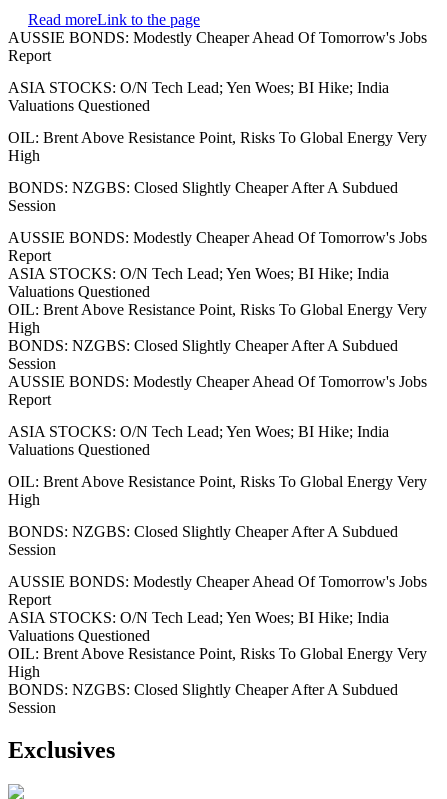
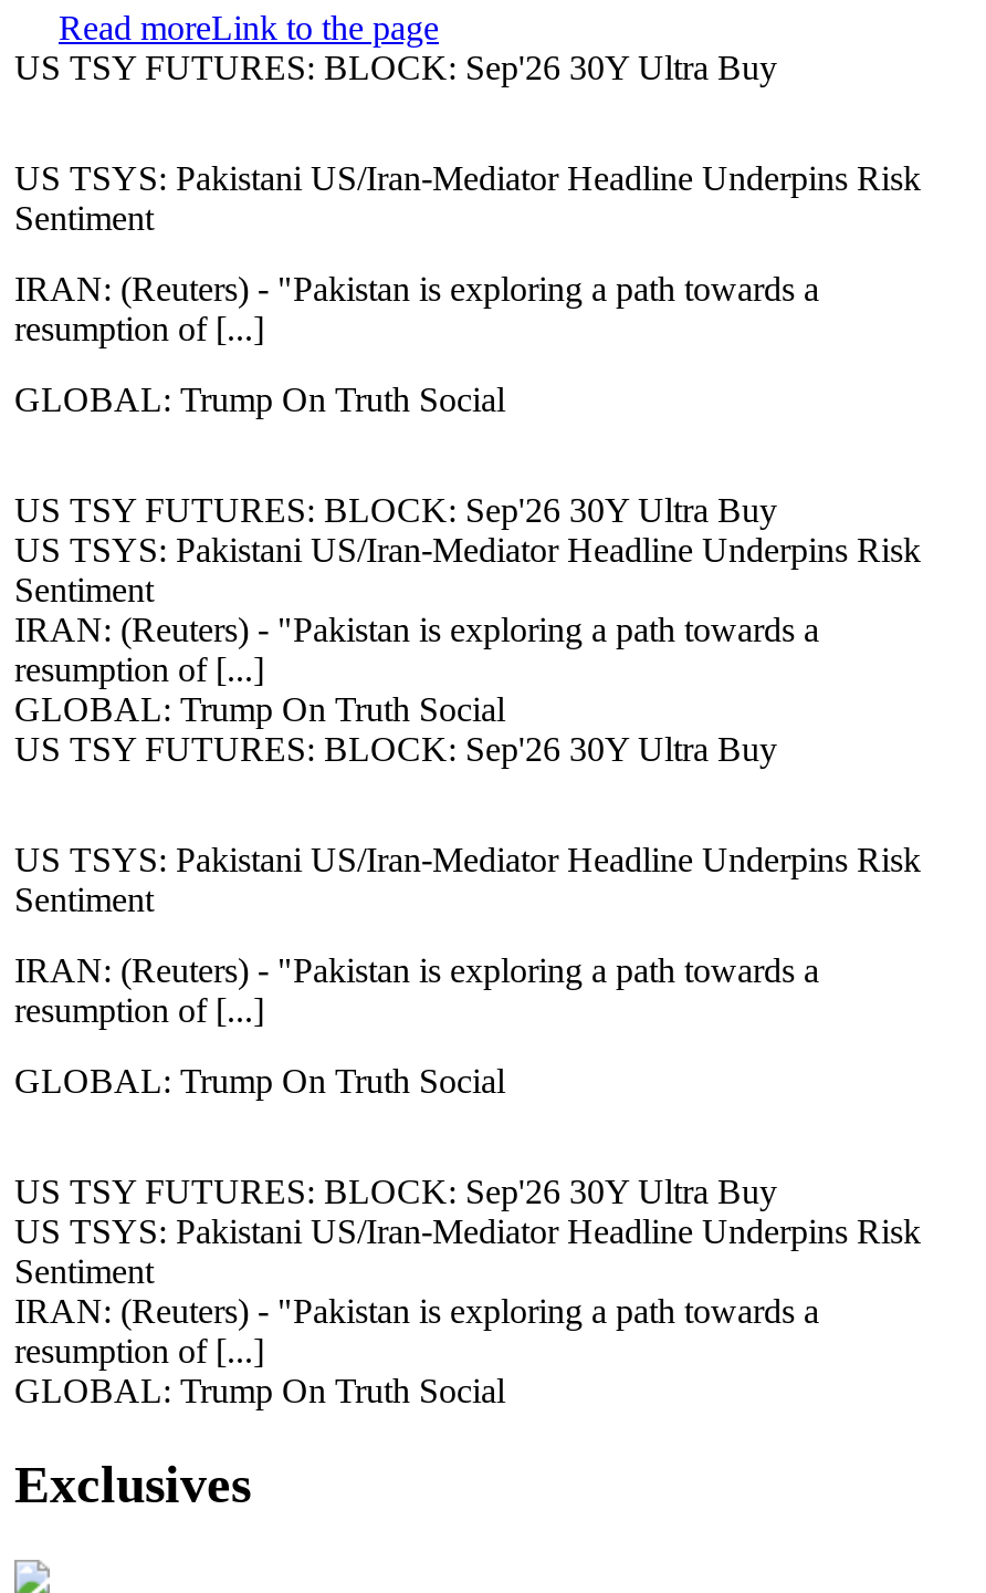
[8,29,427,64] AUSSIE BONDS: Modestly Cheaper Ahead Of Tomorrow's Jobs | Report -> [14,49,777,87] US TSY FUTURES: BLOCK: Sep'26 30Y Ultra Buy
[8,79,389,114] ASIA STOCKS: O/N Tech Lead; Yen Woes; BI Hike; India | Valuations Questioned -> [14,160,921,237] US TSYS: Pakistani US/Iran-Mediator Headline Underpins Risk | Sentiment
[8,129,427,164] OIL: Brent Above Resistance Point, Risks To Global Energy Very | High -> [14,270,819,348] IRAN: (Reuters) - "Pakistan is exploring a path towards a | resumption of [...]
[8,179,398,214] BONDS: NZGBS: Closed Slightly Cheaper After A Subdued | Session -> [14,381,505,419] GLOBAL: Trump On Truth Social
[8,229,427,408] AUSSIE BONDS: Modestly Cheaper Ahead Of Tomorrow's Jobs | Report | ASIA STOCKS: O/N Tech Lead; Yen Woes; BI Hike; India | Valuations Questioned | OIL: Brent Above Resistance Point, Risks To Global Energy Very | High | BONDS: NZGBS: Closed Slightly Cheaper After A Subdued | Session | AUSSIE BONDS: Modestly Cheaper Ahead Of Tomorrow's Jobs | Report -> [14,492,921,768] US TSY FUTURES: BLOCK: Sep'26 30Y Ultra Buy | US TSYS: Pakistani US/Iran-Mediator Headline Underpins Risk | Sentiment | IRAN: (Reuters) - "Pakistan is exploring a path towards a | resumption of [...] | GLOBAL: Trump On Truth Social | US TSY FUTURES: BLOCK: Sep'26 30Y Ultra Buy
[8,423,389,458] ASIA STOCKS: O/N Tech Lead; Yen Woes; BI Hike; India | Valuations Questioned -> [14,841,921,919] US TSYS: Pakistani US/Iran-Mediator Headline Underpins Risk | Sentiment
[8,473,427,508] OIL: Brent Above Resistance Point, Risks To Global Energy Very | High -> [14,952,819,1029] IRAN: (Reuters) - "Pakistan is exploring a path towards a | resumption of [...]
[8,523,398,558] BONDS: NZGBS: Closed Slightly Cheaper After A Subdued | Session -> [14,1062,505,1100] GLOBAL: Trump On Truth Social
[8,573,427,716] AUSSIE BONDS: Modestly Cheaper Ahead Of Tomorrow's Jobs | Report | ASIA STOCKS: O/N Tech Lead; Yen Woes; BI Hike; India | Valuations Questioned | OIL: Brent Above Resistance Point, Risks To Global Energy Very | High | BONDS: NZGBS: Closed Slightly Cheaper After A Subdued | Session -> [14,1173,921,1410] US TSY FUTURES: BLOCK: Sep'26 30Y Ultra Buy | US TSYS: Pakistani US/Iran-Mediator Headline Underpins Risk | Sentiment | IRAN: (Reuters) - "Pakistan is exploring a path towards a | resumption of [...] | GLOBAL: Trump On Truth Social

